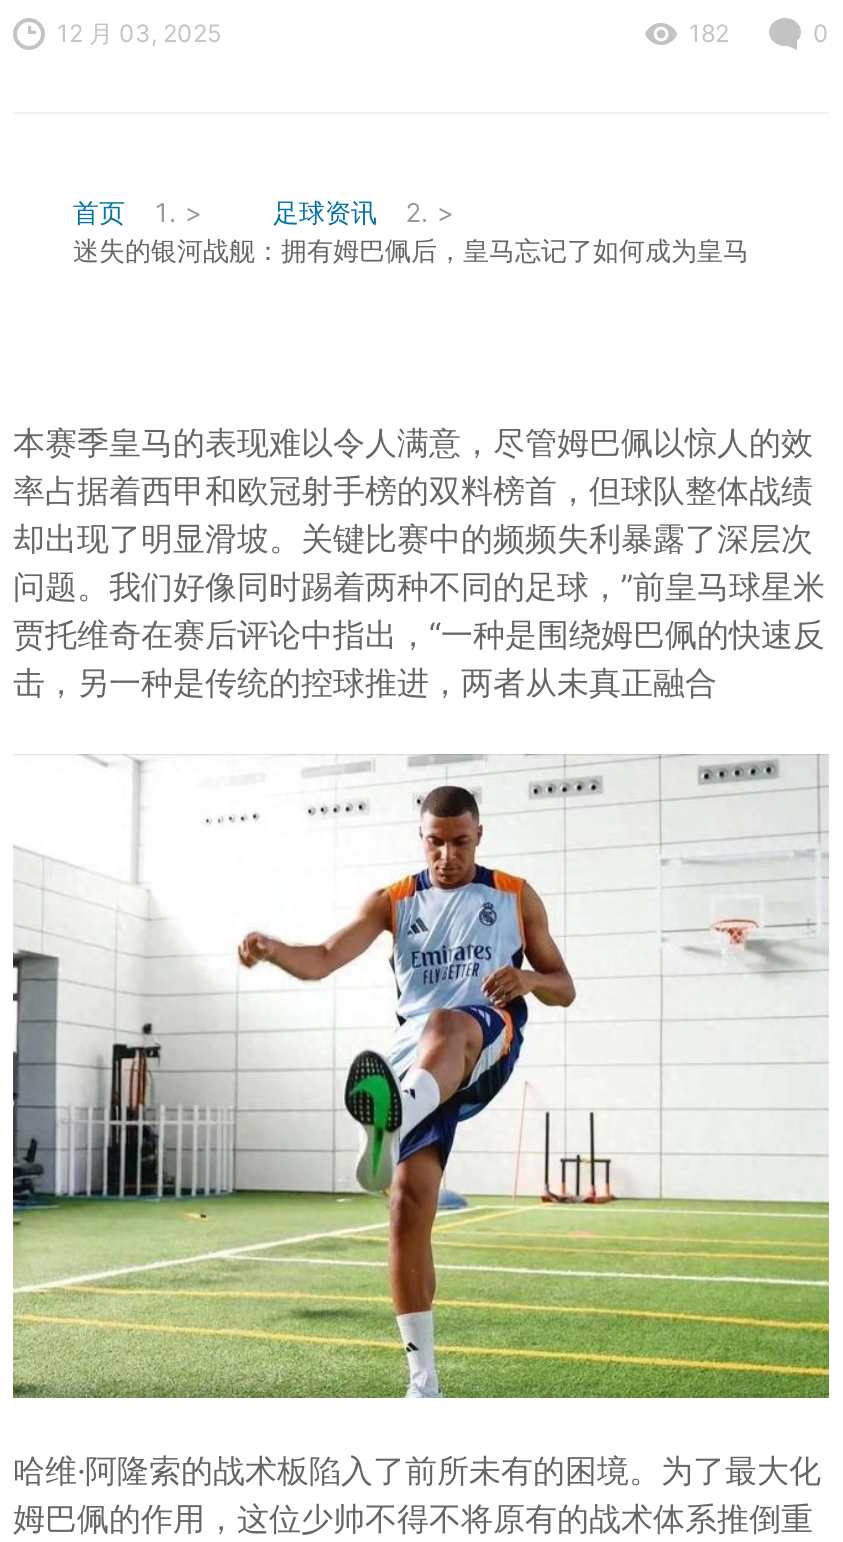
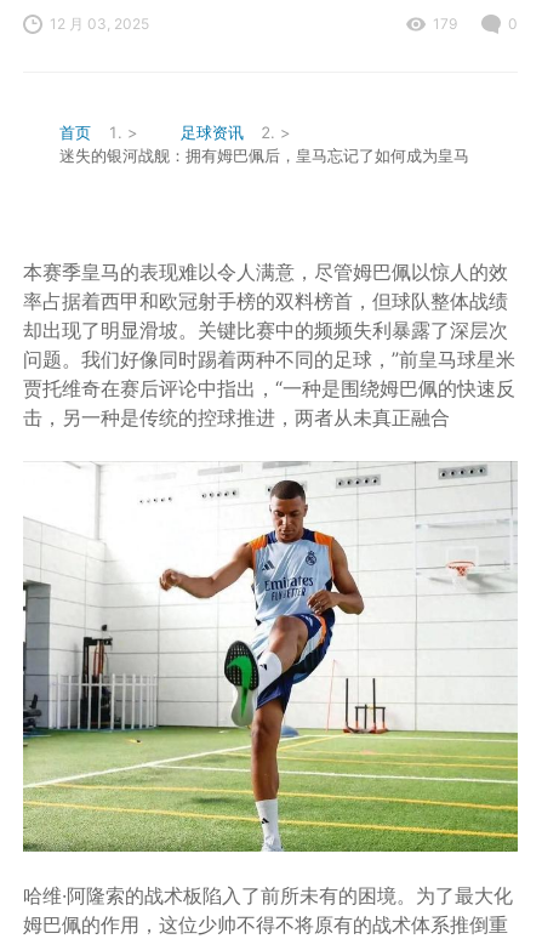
[689,18,729,48] 182 -> [433,15,457,33] 179

